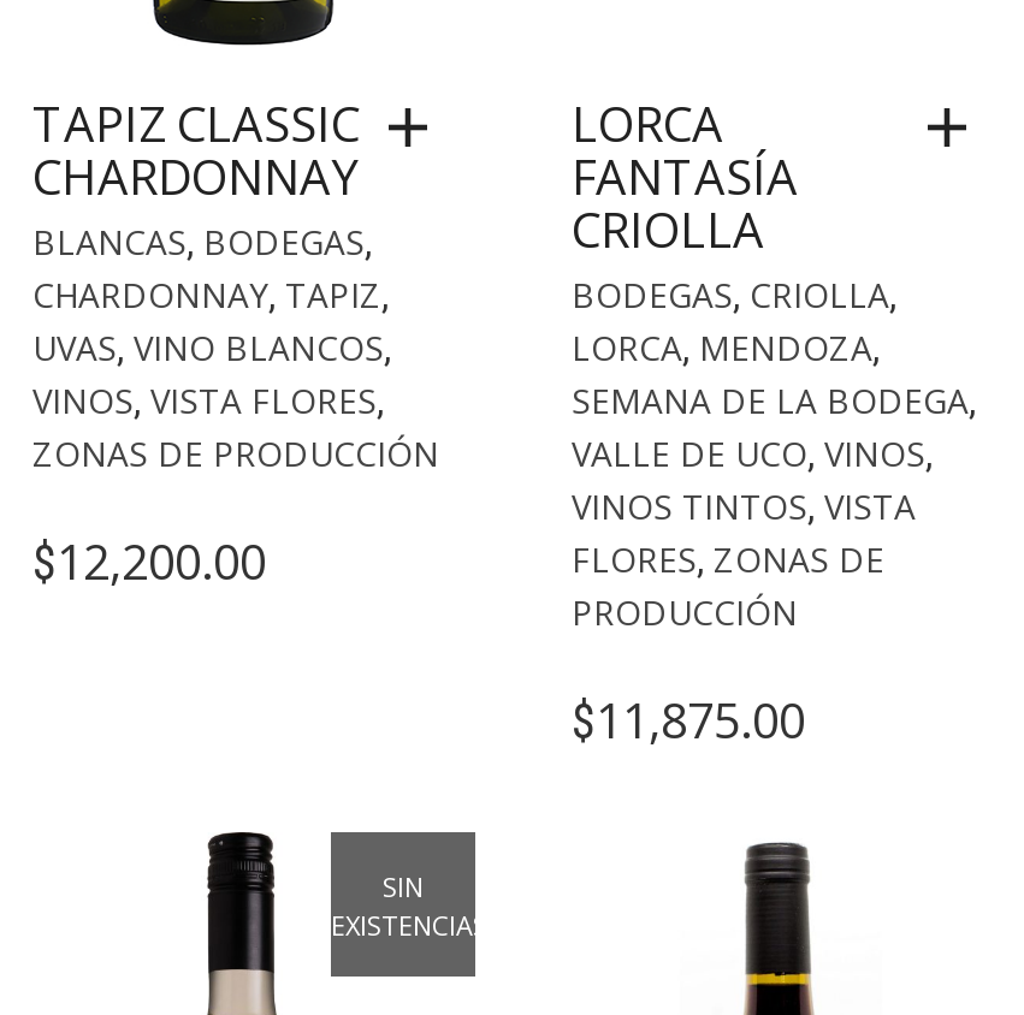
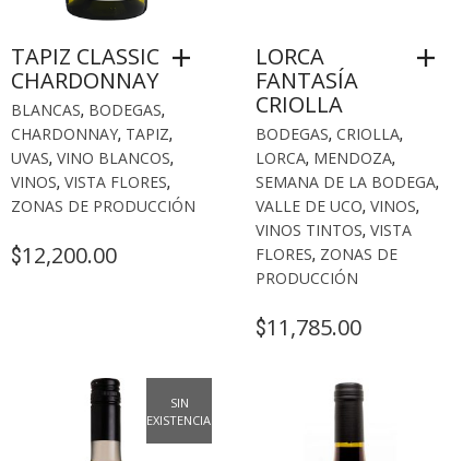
[572,688,805,753] $11,875.00 -> [256,312,361,342] $11,785.00

